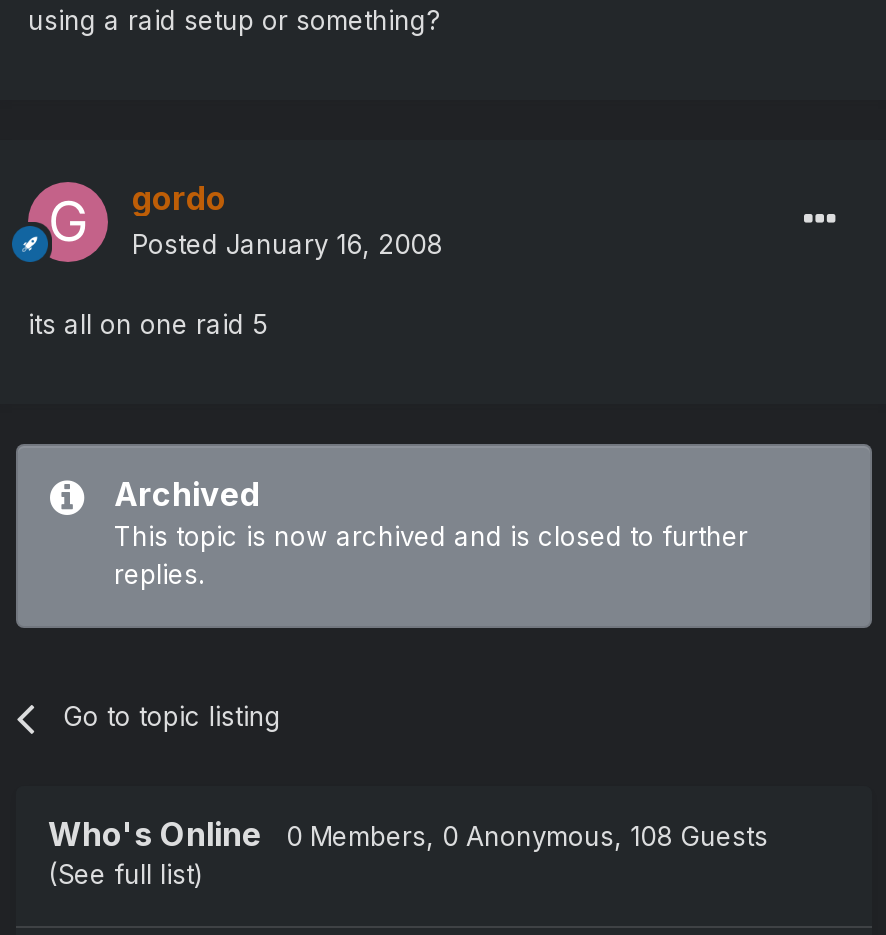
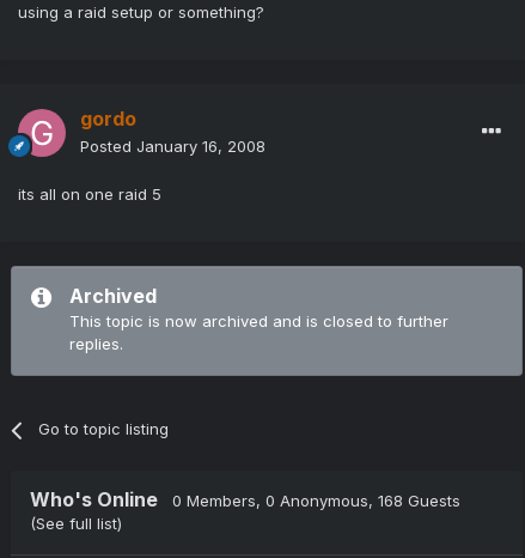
[48,815,768,855] Who's Online 0 Members, 0 Anonymous, 108 Guests -> [30,488,460,512] Who's Online 0 Members, 0 Anonymous, 168 Guests

